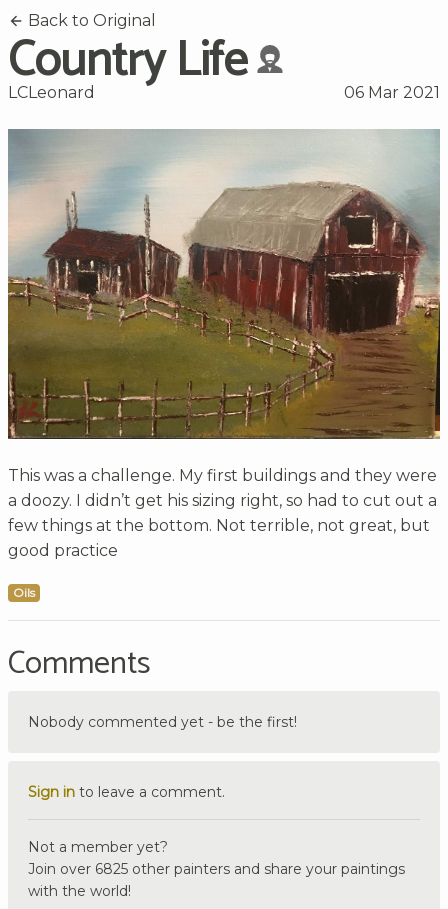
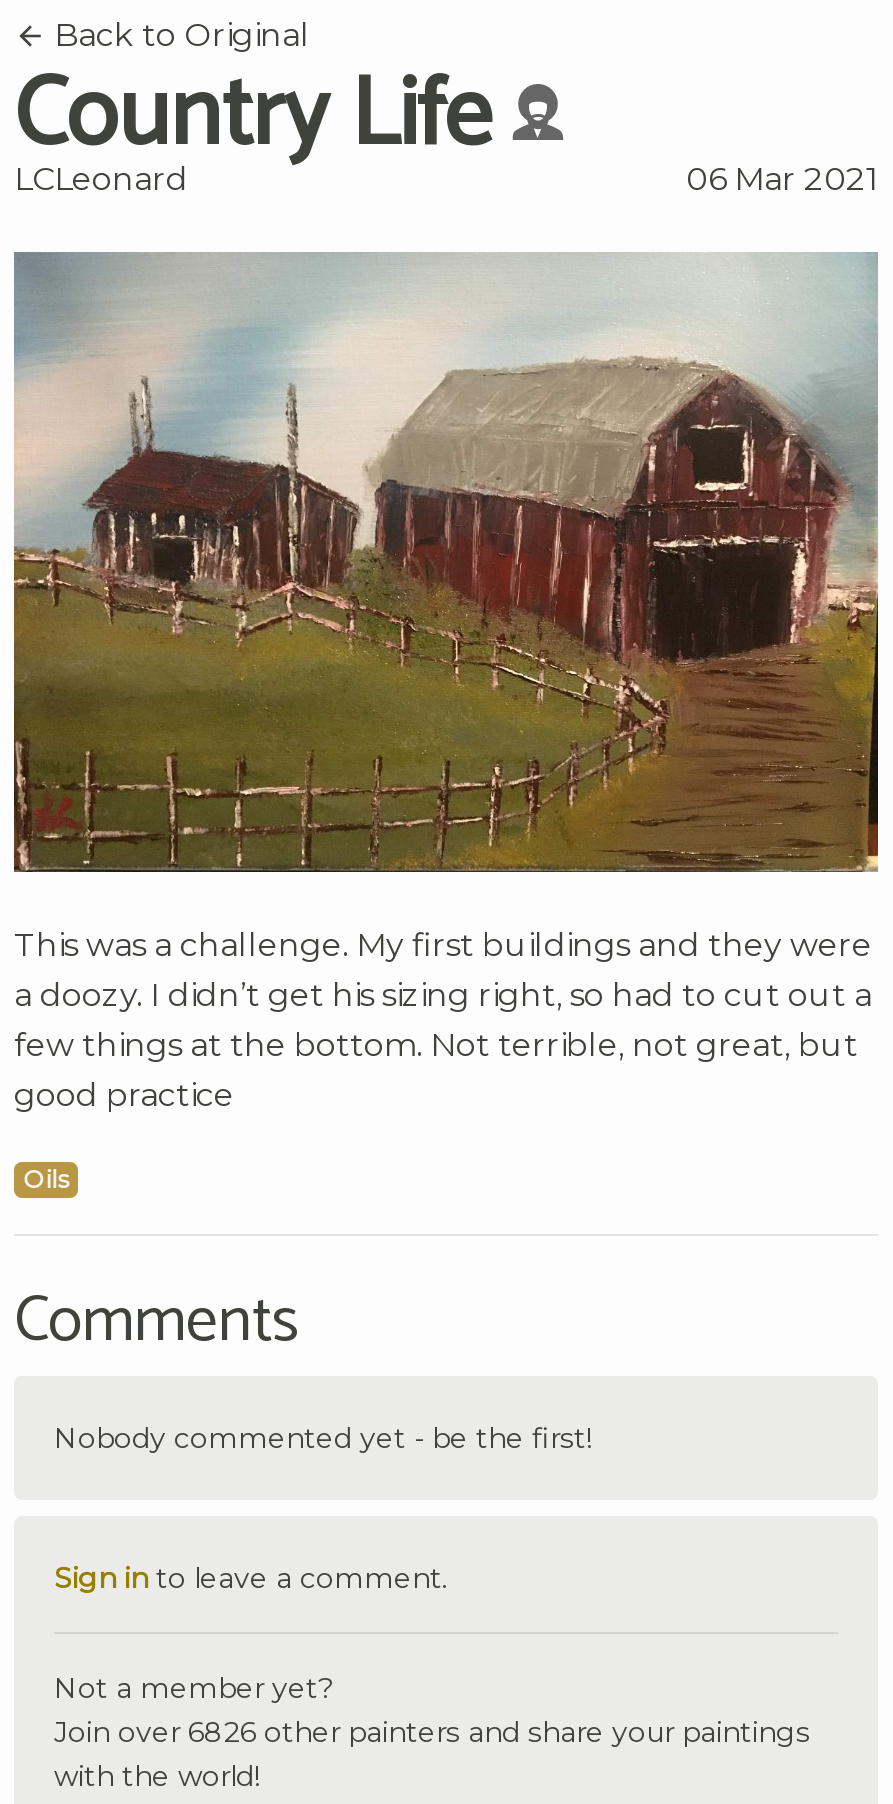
[28,859,405,877] Join over 6825 other painters and share your paintings -> [54,1713,810,1749] Join over 6826 other painters and share your paintings

